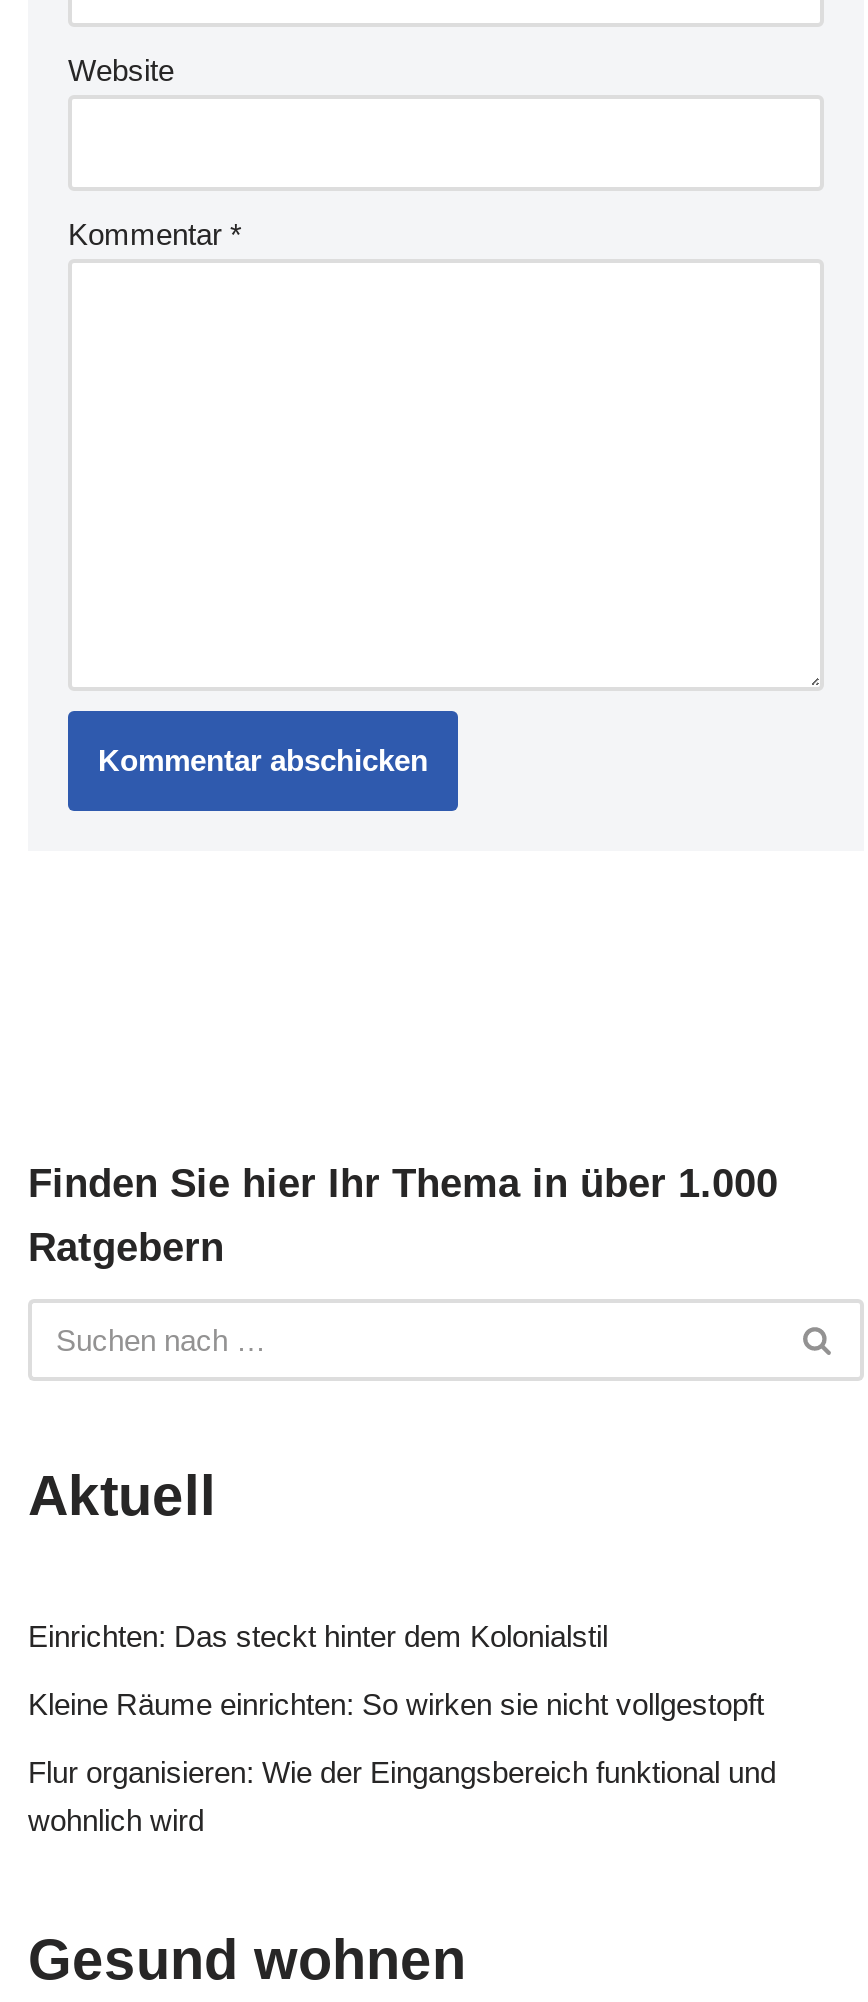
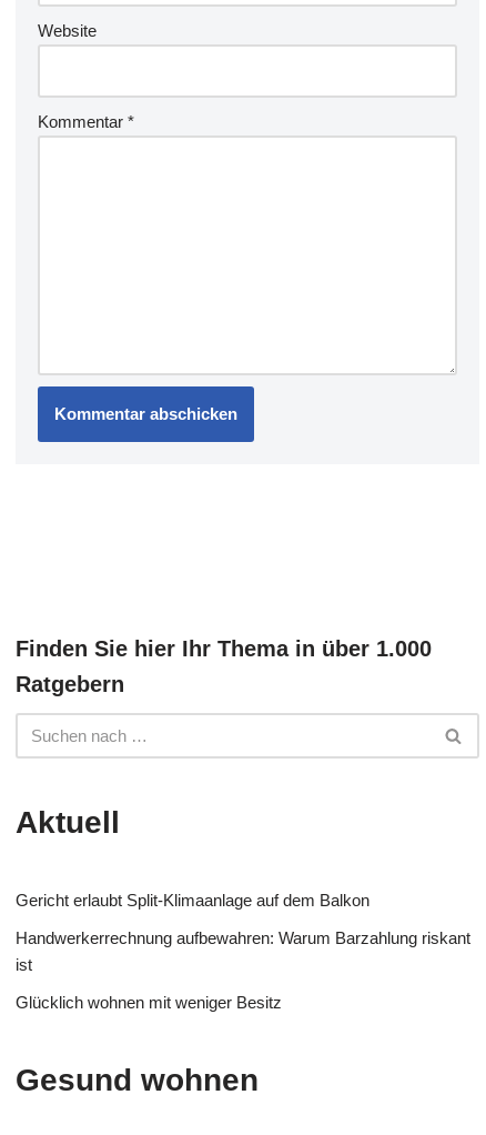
[28,1619,608,1653] Einrichten: Das steckt hinter dem Kolonialstil -> [16,891,369,910] Gericht erlaubt Split-Klimaanlage auf dem Balkon
[28,1687,764,1721] Kleine Räume einrichten: So wirken sie nicht vollgestopft -> [16,928,470,974] Handwerkerrechnung aufbewahren: Warum Barzahlung riskant | ist
[28,1755,776,1837] Flur organisieren: Wie der Eingangsbereich funktional und | wohnlich wird -> [16,993,282,1012] Glücklich wohnen mit weniger Besitz

